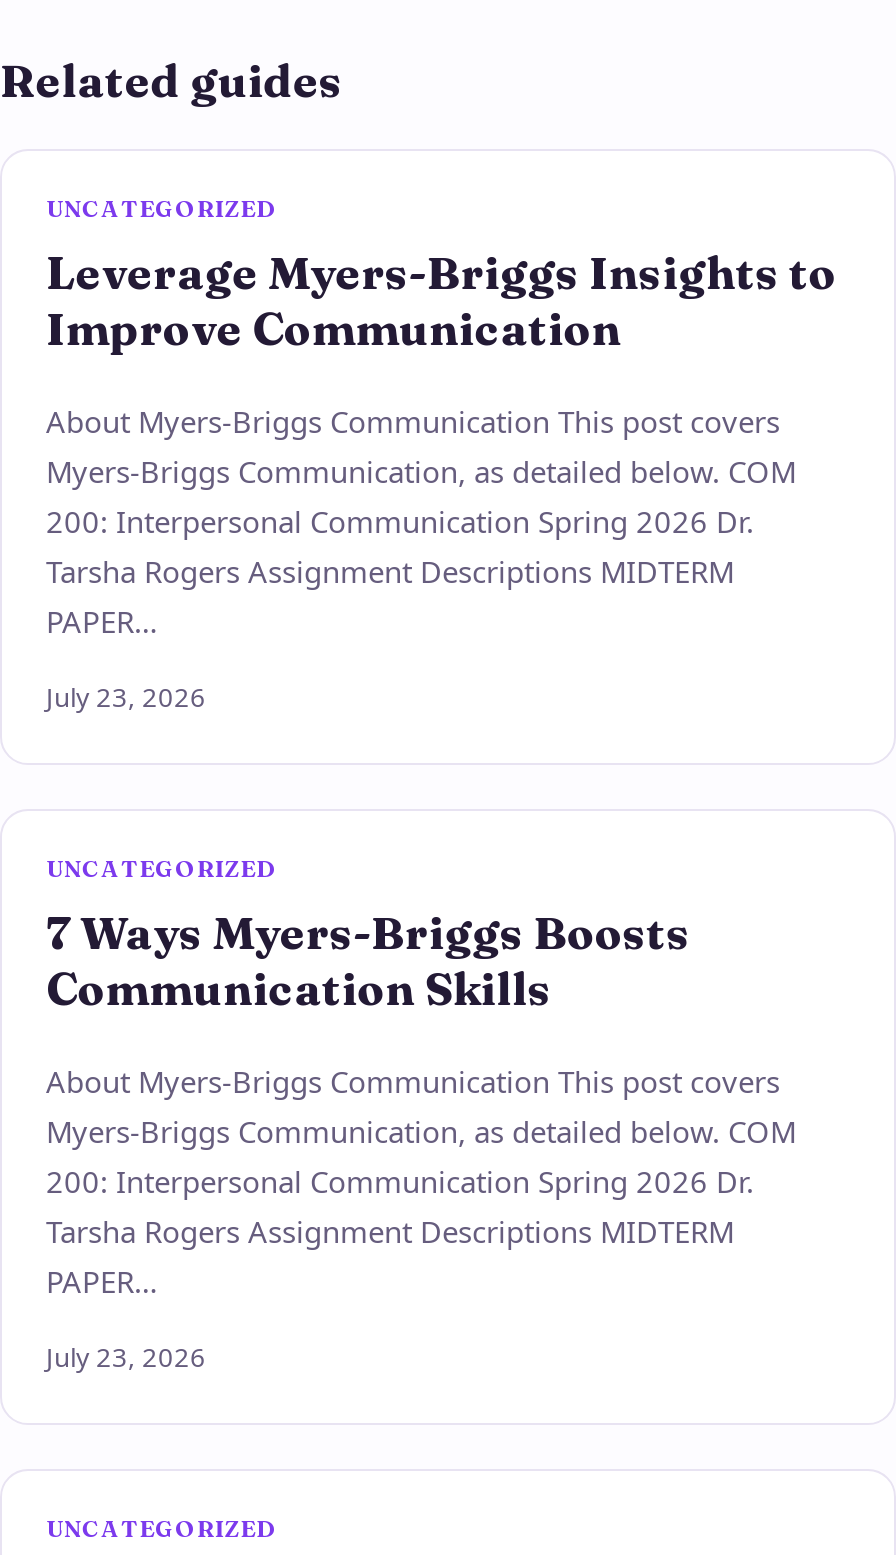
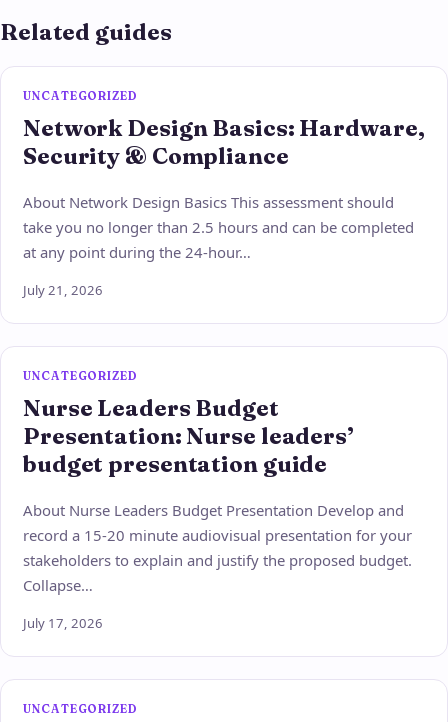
[46,245,837,357] Leverage Myers-Briggs Insights to | Improve Communication -> [23,114,424,170] Network Design Basics: Hardware, | Security & Compliance
[46,401,796,641] About Myers-Briggs Communication This post covers | Myers-Briggs Communication, as detailed below. COM | 200: Interpersonal Communication Spring 2026 Dr. | Tarsha Rogers Assignment Descriptions MIDTERM | PAPER… -> [23,192,414,262] About Network Design Basics This assessment should | take you no longer than 2.5 hours and can be completed | at any point during the 24-hour…
[46,679,206,715] July 23, 2026 -> [23,281,103,299] July 21, 2026
[46,905,690,1017] 7 Ways Myers-Briggs Boosts | Communication Skills -> [23,394,354,478] Nurse Leaders Budget | Presentation: Nurse leaders’ | budget presentation guide
[46,1061,796,1301] About Myers-Briggs Communication This post covers | Myers-Briggs Communication, as detailed below. COM | 200: Interpersonal Communication Spring 2026 Dr. | Tarsha Rogers Assignment Descriptions MIDTERM | PAPER… -> [23,500,412,595] About Nurse Leaders Budget Presentation Develop and | record a 15-20 minute audiovisual presentation for your | stakeholders to explain and justify the proposed budget. | Collapse…
[46,1339,206,1375] July 23, 2026 -> [23,614,103,632] July 17, 2026

